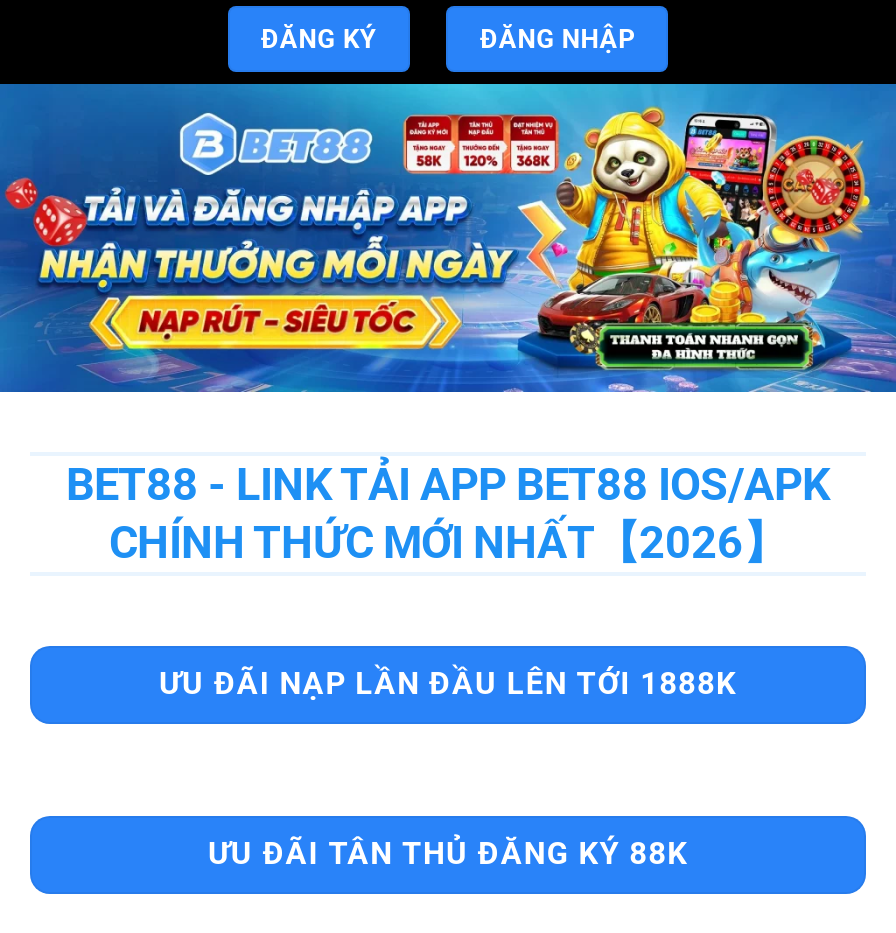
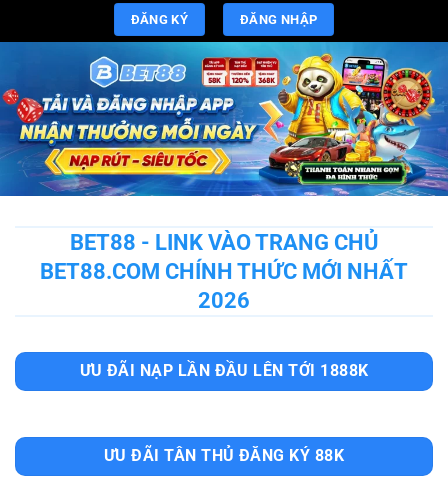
[66,458,830,568] BET88 - LINK TẢI APP BET88 IOS/APK | CHÍNH THỨC MỚI NHẤT【2026】 -> [40,229,408,313] BET88 - LINK VÀO TRANG CHỦ | BET88.COM CHÍNH THỨC MỚI NHẤT | 2026

